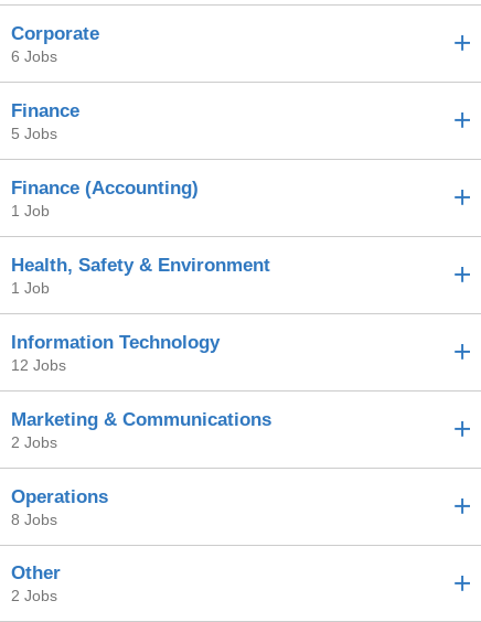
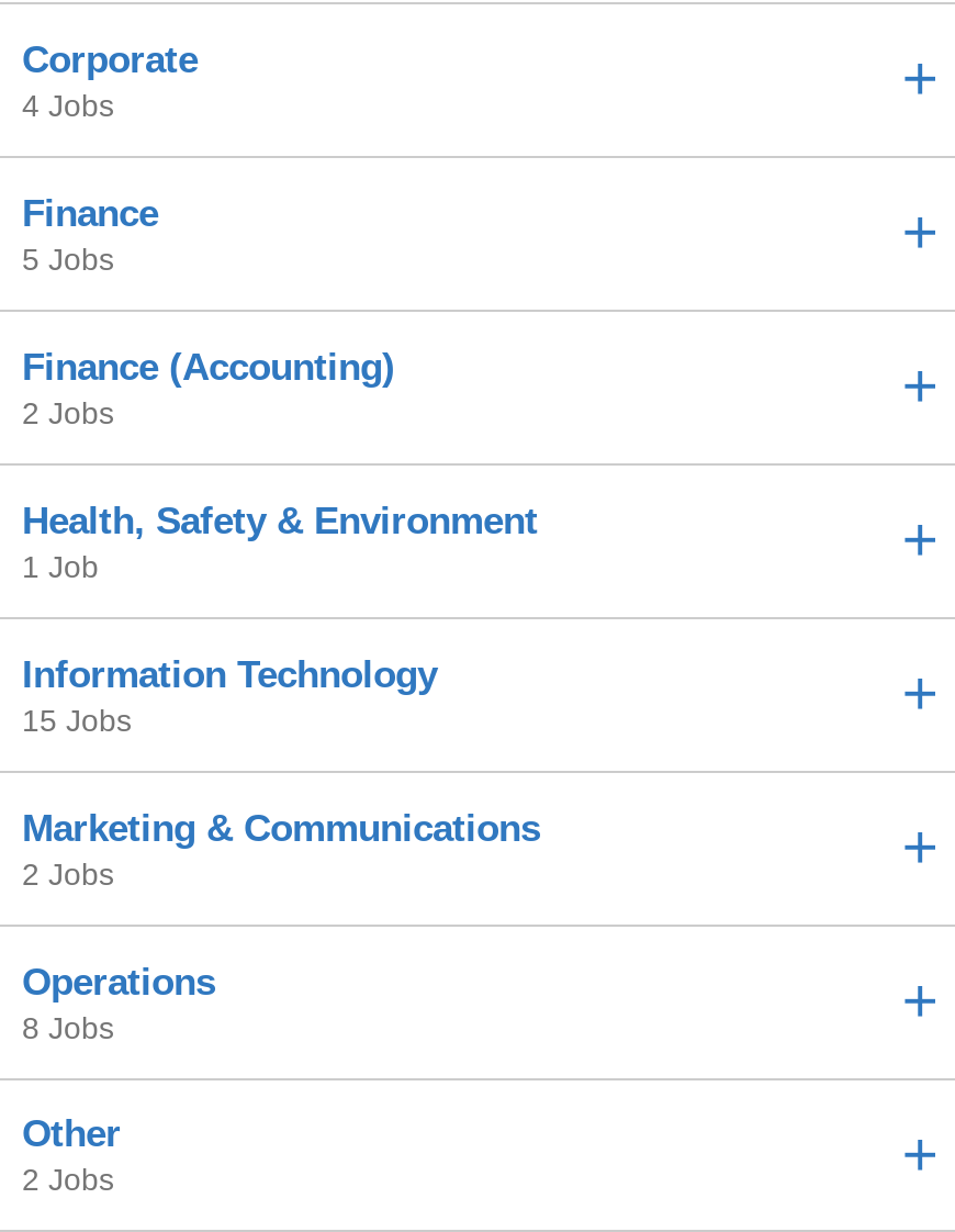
[11,48,57,65] 6 Jobs -> [22,88,114,123] 4 Jobs
[11,202,50,219] 1 Job -> [22,395,114,430] 2 Jobs
[11,356,66,374] 12 Jobs -> [22,702,132,737] 15 Jobs

